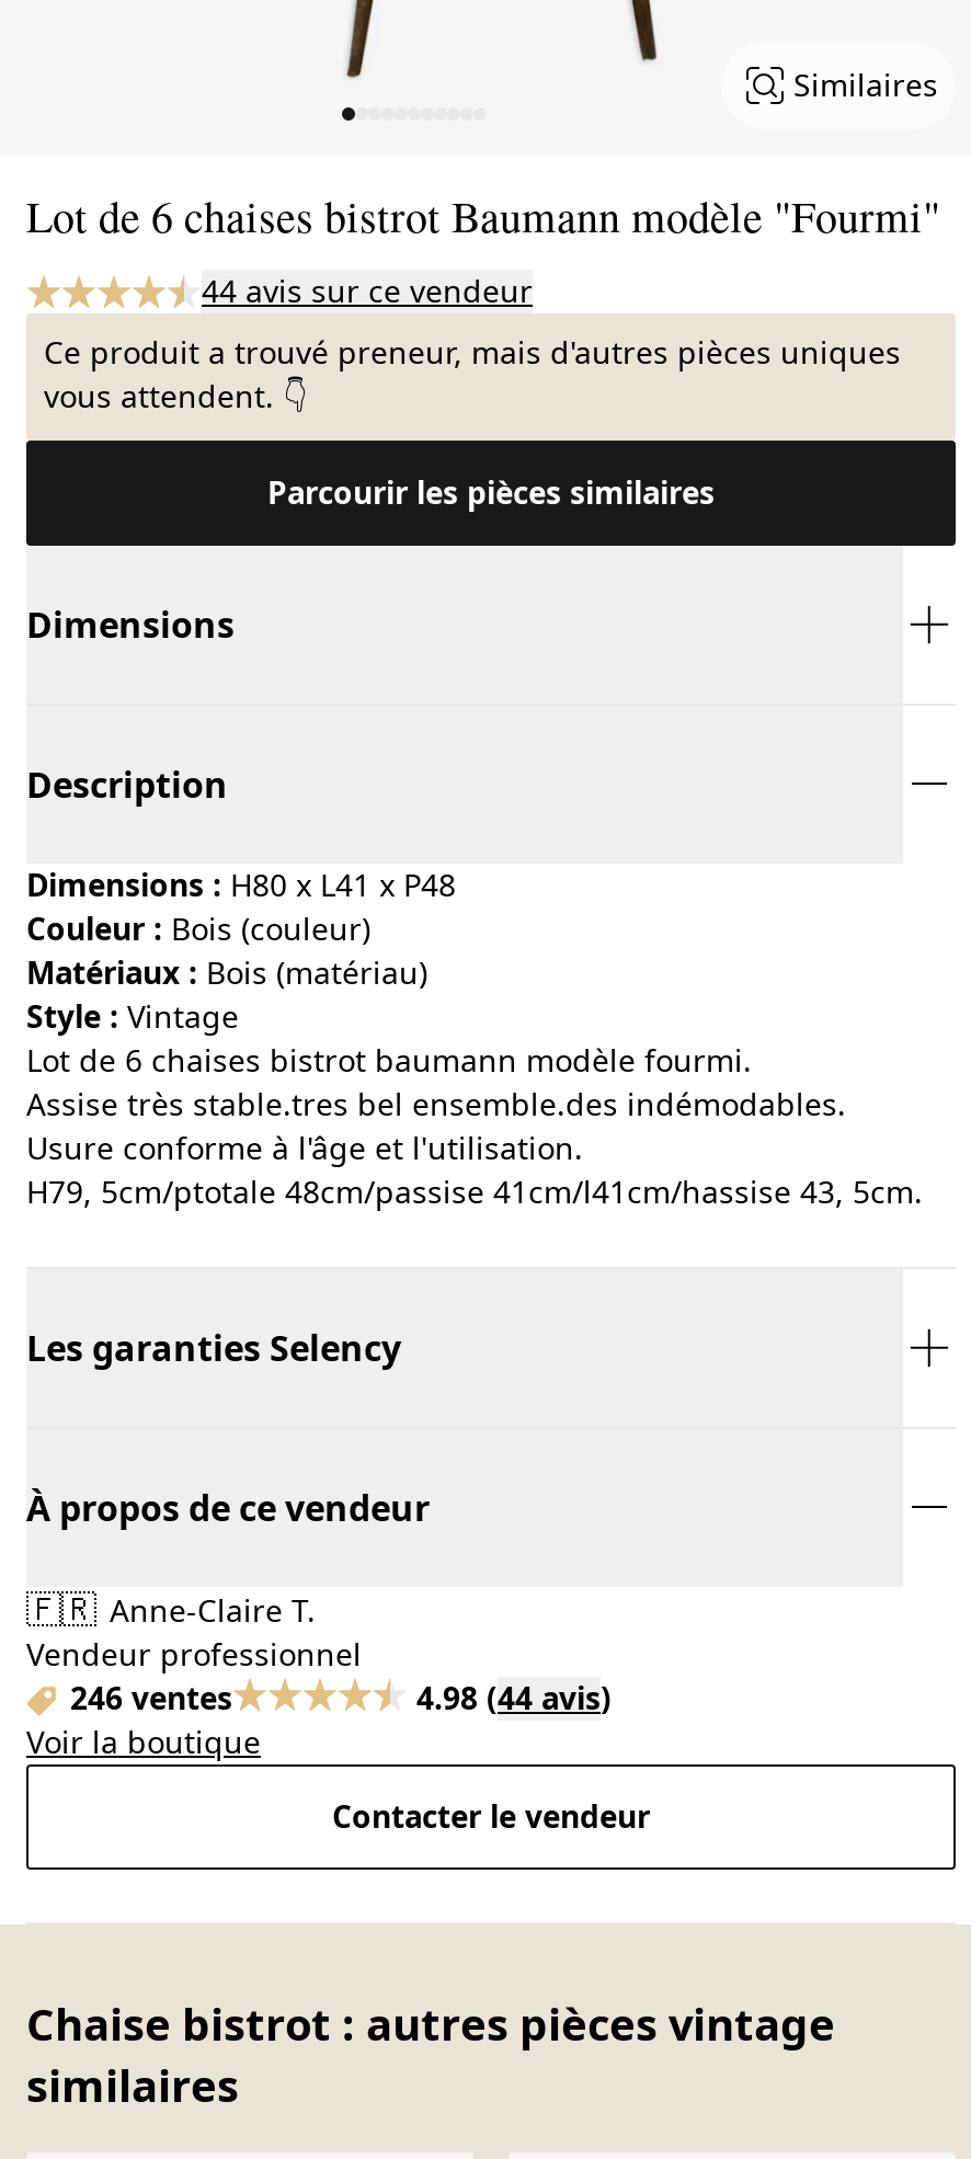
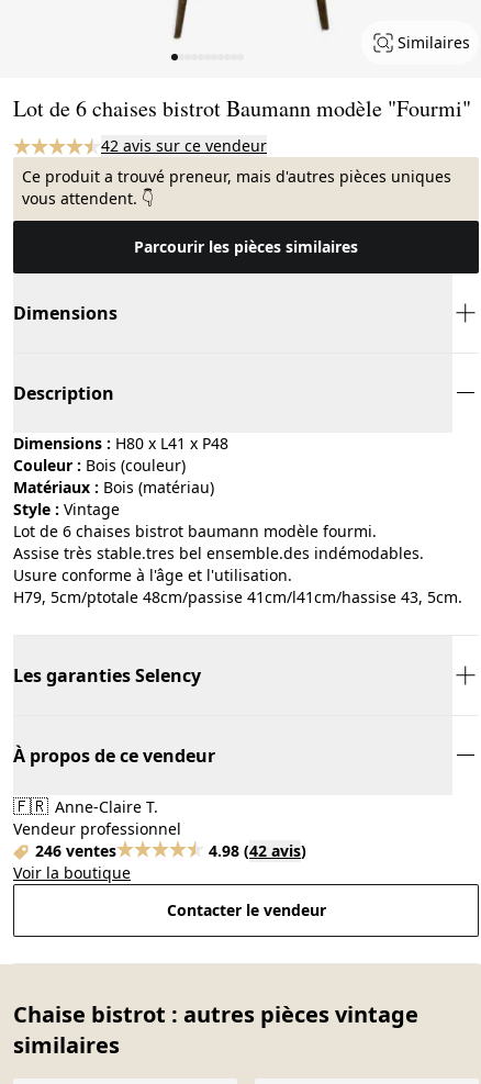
[202,269,533,311] 44 avis sur ce vendeur -> [101,135,267,156] 42 avis sur ce vendeur
[416,1677,612,1718] 4.98 (44 avis) -> [209,840,306,861] 4.98 (42 avis)

